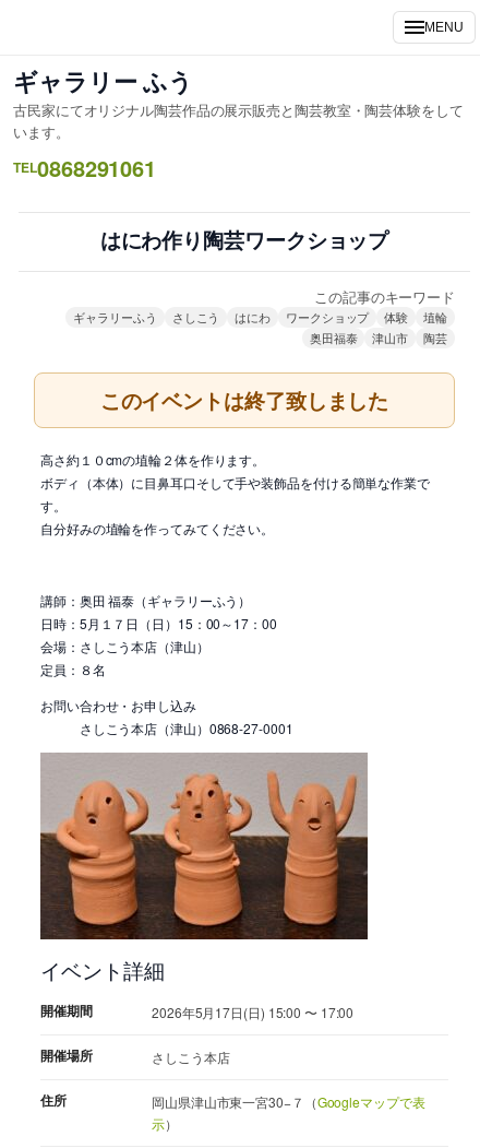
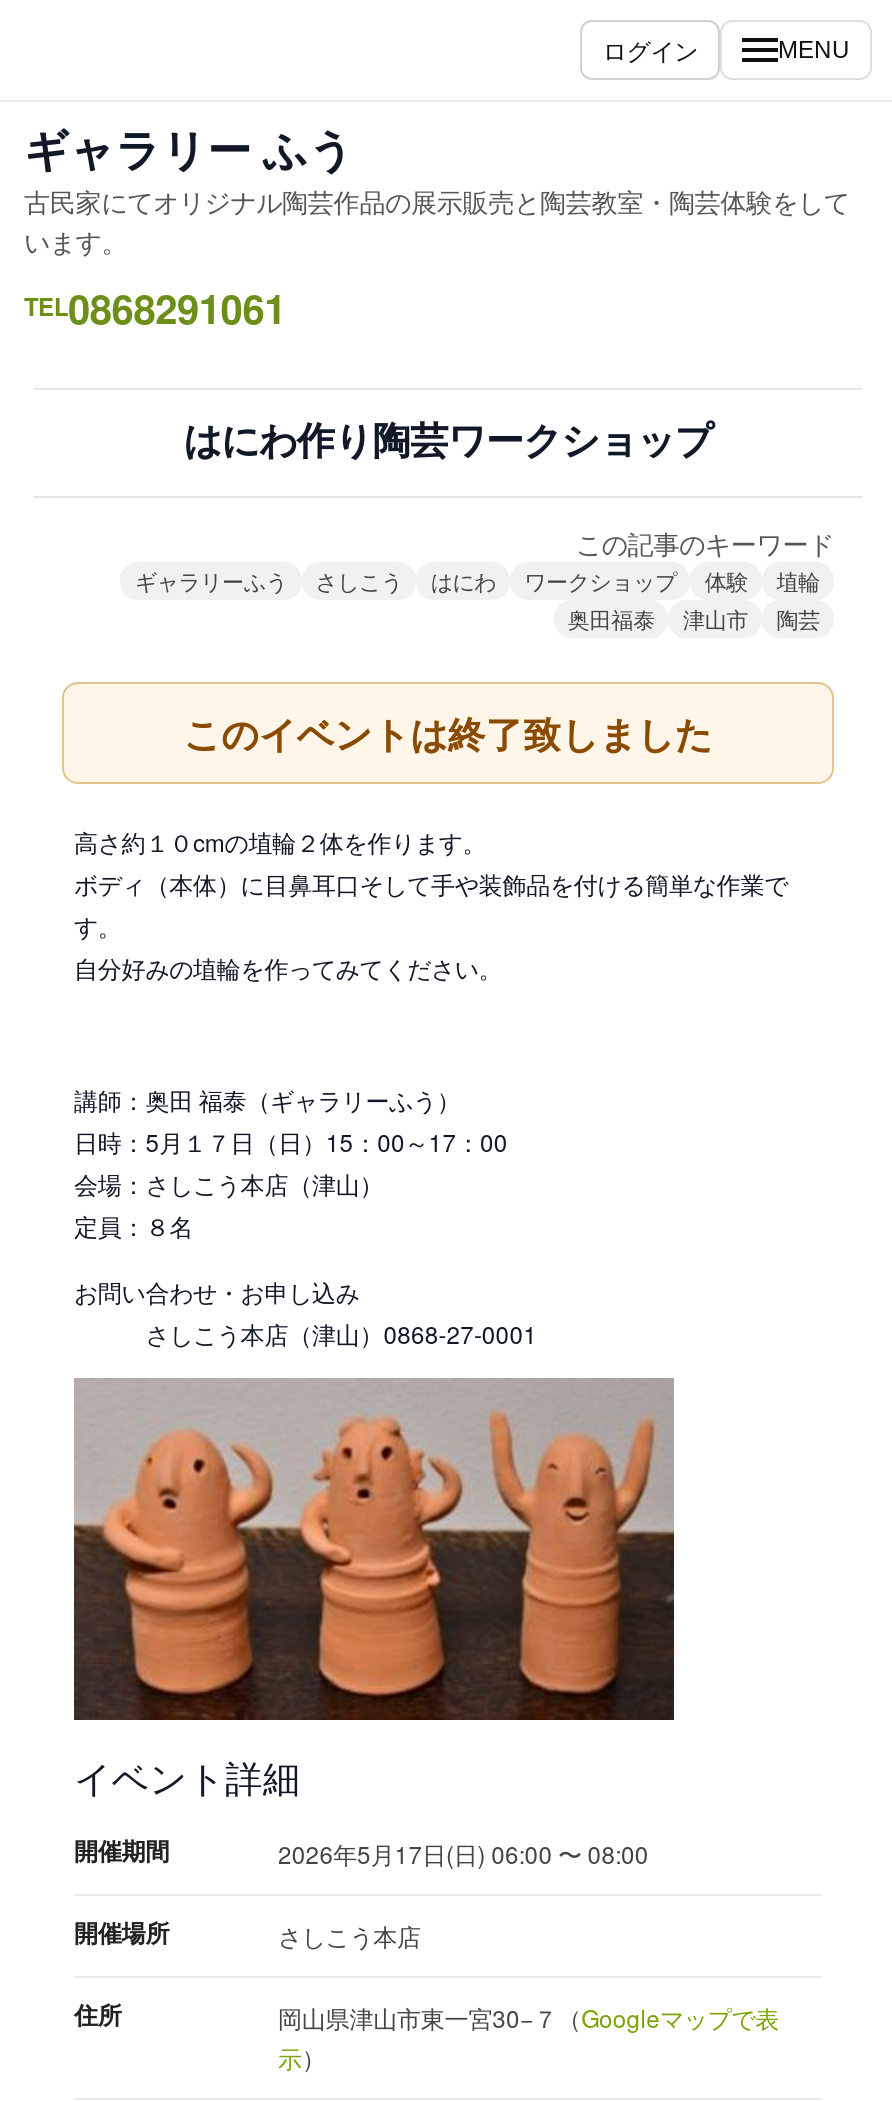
none -> [603,32,698,66] ログイン
[152,1002,354,1021] 2026年5月17日(日) 15:00 〜 17:00 -> [278,1835,649,1869] 2026年5月17日(日) 06:00 〜 08:00

